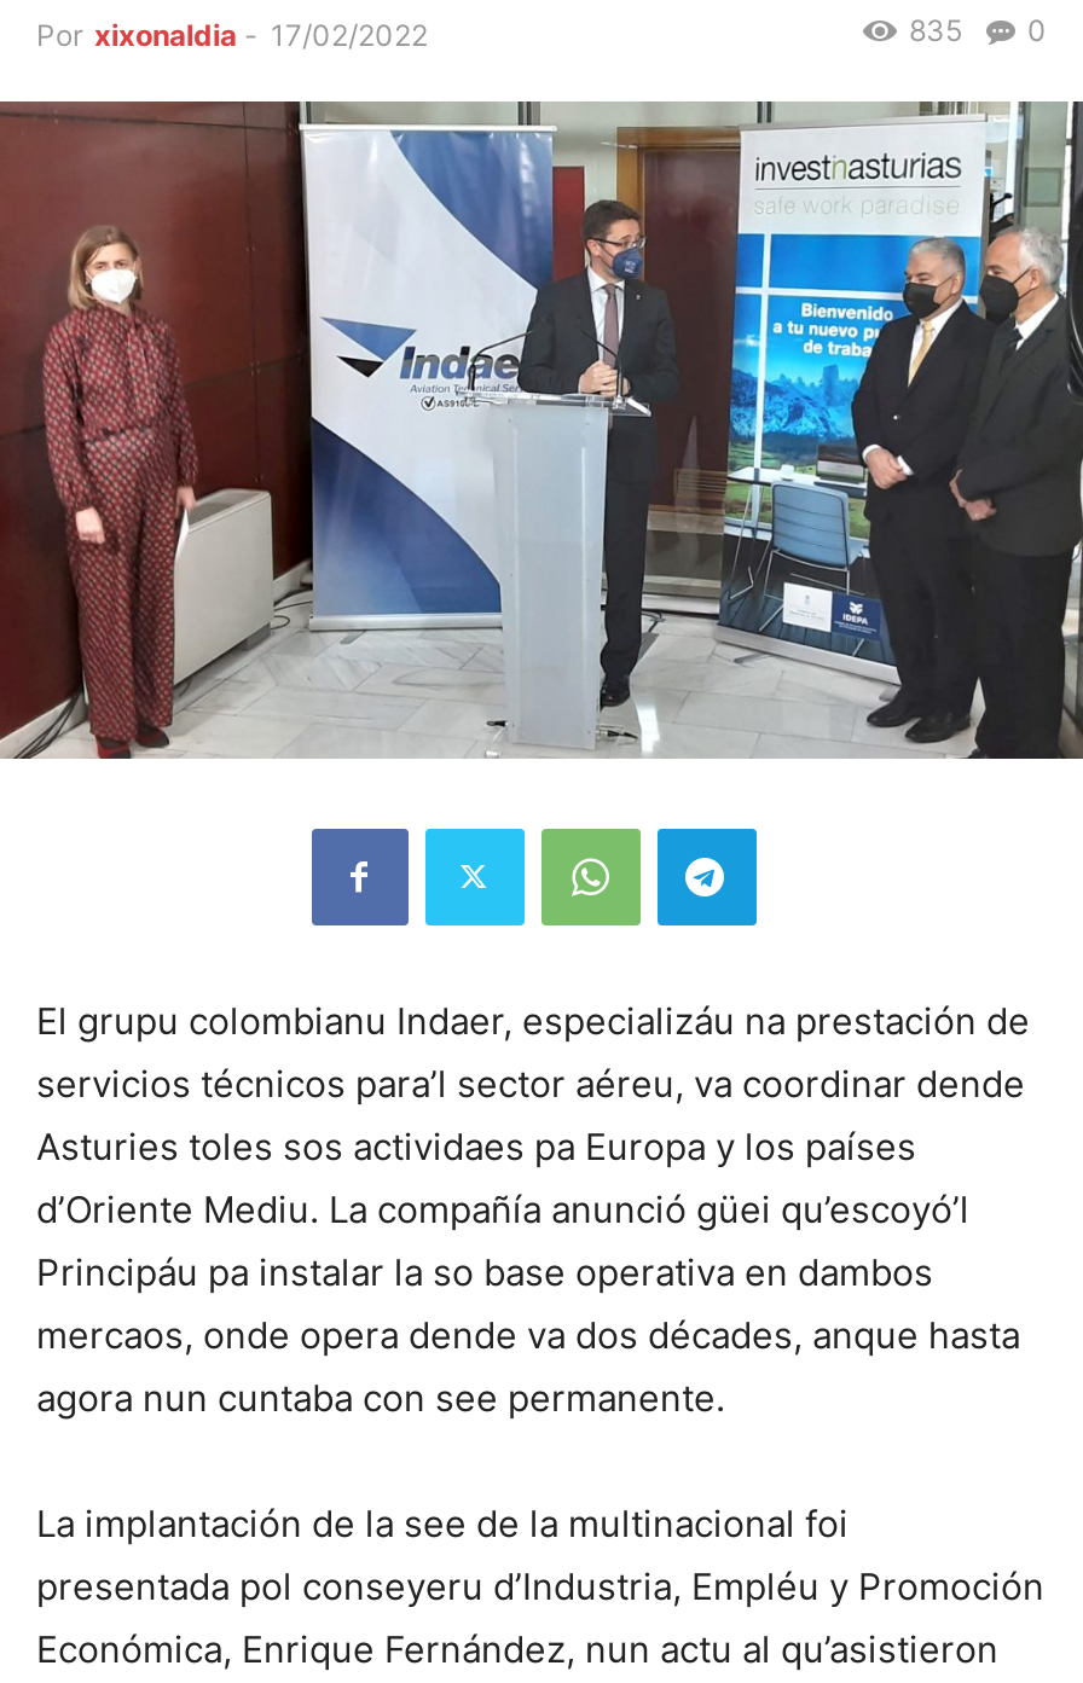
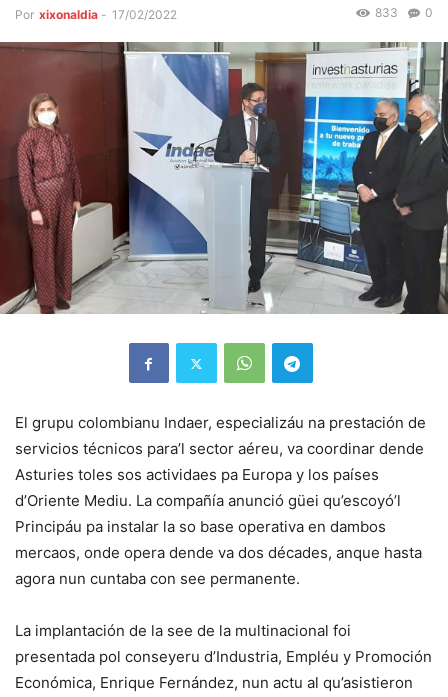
[909,12,1047,48] 835 0 -> [375,5,433,20] 833 0

